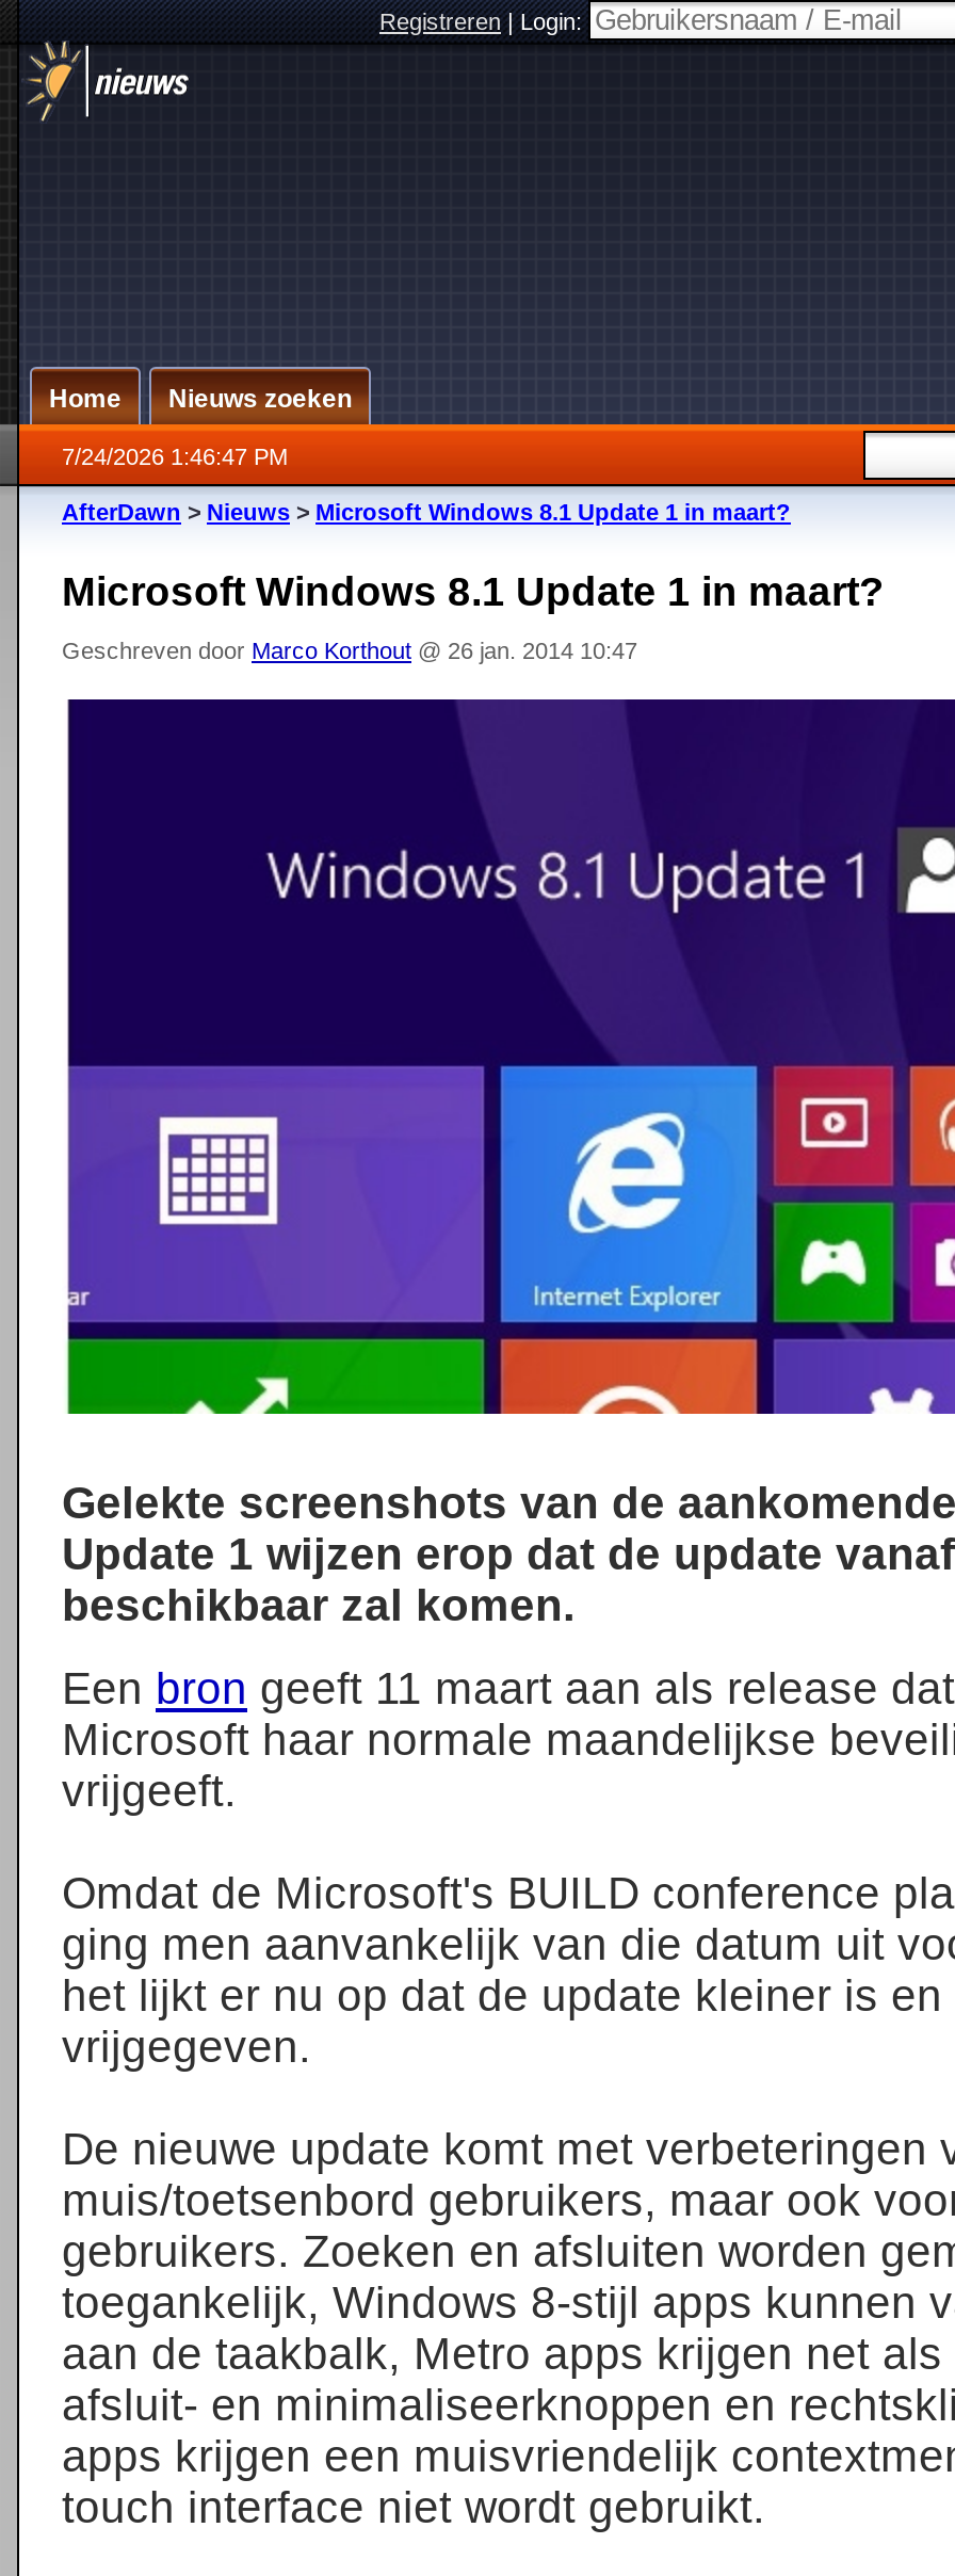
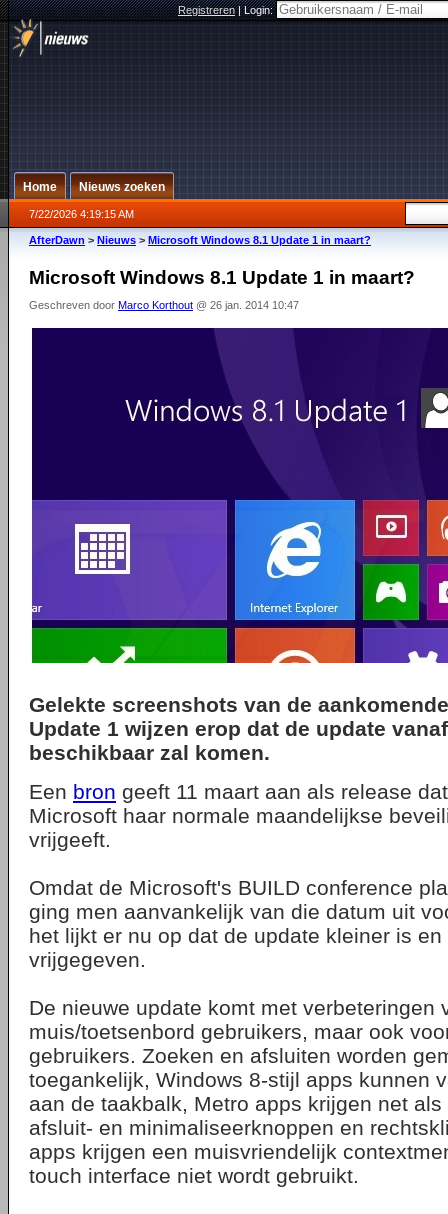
[62,444,288,469] 7/24/2026 1:46:47 PM -> [29,208,134,220] 7/22/2026 4:19:15 AM

